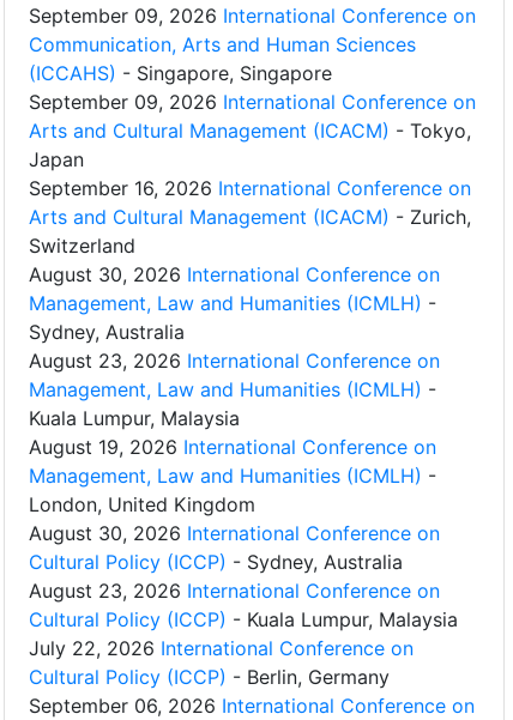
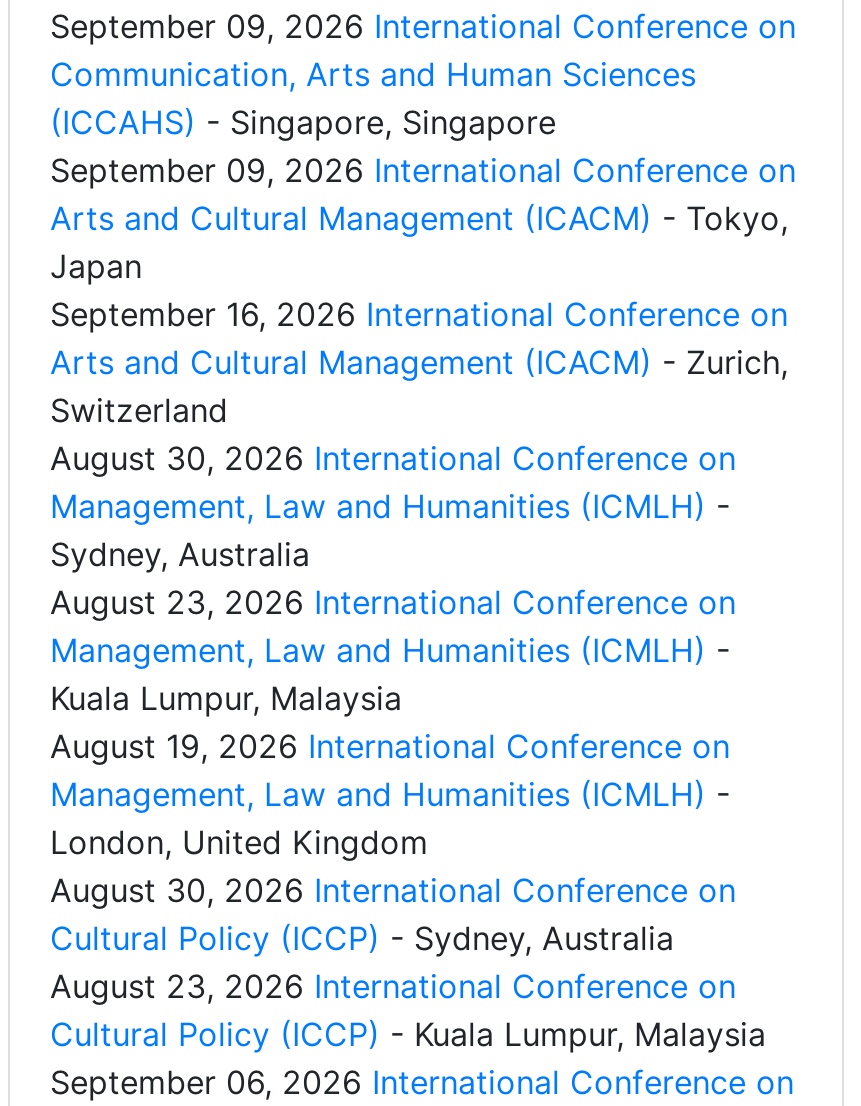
[29,636,414,689] July 22, 2026 International Conference on | Cultural Policy (ICCP) - Berlin, Germany -> none

